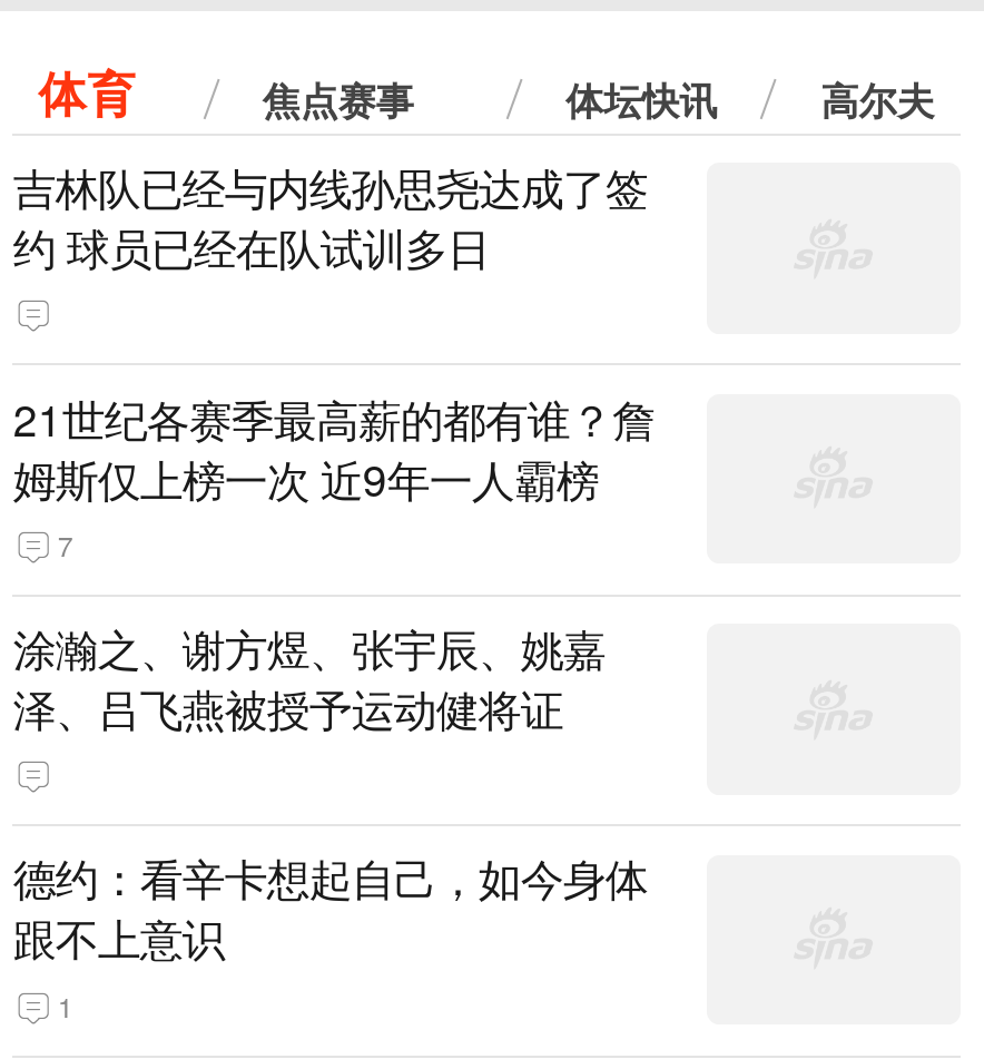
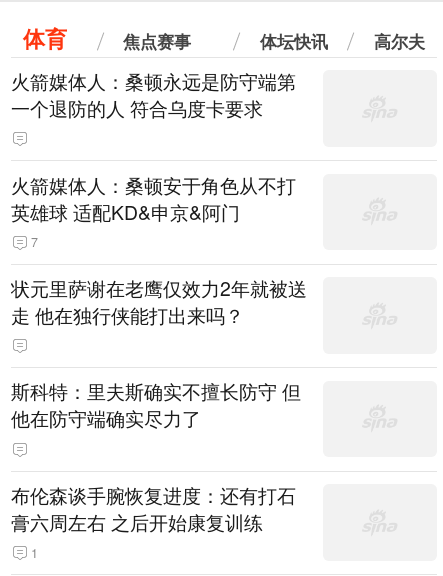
[13,156,648,279] 吉林队已经与内线孙思尧达成了签 | 约 球员已经在队试训多日 -> [11,67,296,122] 火箭媒体人：桑顿永远是防守端第 | 一个退防的人 符合乌度卡要求
[13,387,654,509] 21世纪各赛季最高薪的都有谁？詹 | 姆斯仅上榜一次 近9年一人霸榜 -> [11,171,296,226] 火箭媒体人：桑顿安于角色从不打 | 英雄球 适配KD&申京&阿门
[13,617,648,970] 涂瀚之、谢方煜、张宇辰、姚嘉 | 泽、吕飞燕被授予运动健将证 | 德约：看辛卡想起自己，如今身体 | 跟不上意识 -> [11,274,307,536] 状元里萨谢在老鹰仅效力2年就被送 | 走 他在独行侠能打出来吗？ | 斯科特：里夫斯确实不擅长防守 但 | 他在防守端确实尽力了 | 布伦森谈手腕恢复进度：还有打石 | 膏六周左右 之后开始康复训练

